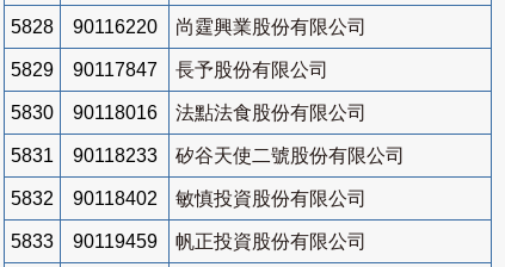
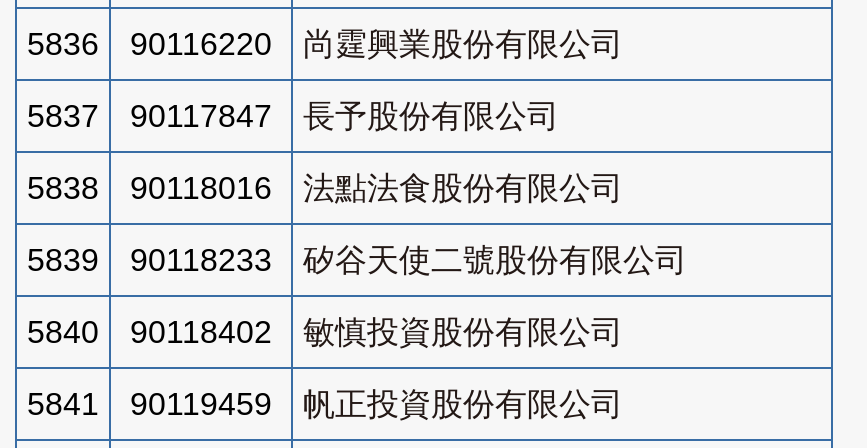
[11,17,367,37] 5828 90116220 尚霆興業股份有限公司 -> [27,27,623,61] 5836 90116220 尚霆興業股份有限公司
[11,59,328,80] 5829 90117847 長予股份有限公司 -> [27,99,559,133] 5837 90117847 長予股份有限公司
[11,102,367,123] 5830 90118016 法點法食股份有限公司 -> [27,171,623,205] 5838 90118016 法點法食股份有限公司
[11,145,405,166] 5831 90118233 矽谷天使二號股份有限公司 -> [27,243,687,277] 5839 90118233 矽谷天使二號股份有限公司
[11,188,367,208] 5832 90118402 敏慎投資股份有限公司 -> [27,315,623,349] 5840 90118402 敏慎投資股份有限公司
[11,231,367,251] 5833 90119459 帆正投資股份有限公司 -> [27,387,623,421] 5841 90119459 帆正投資股份有限公司

